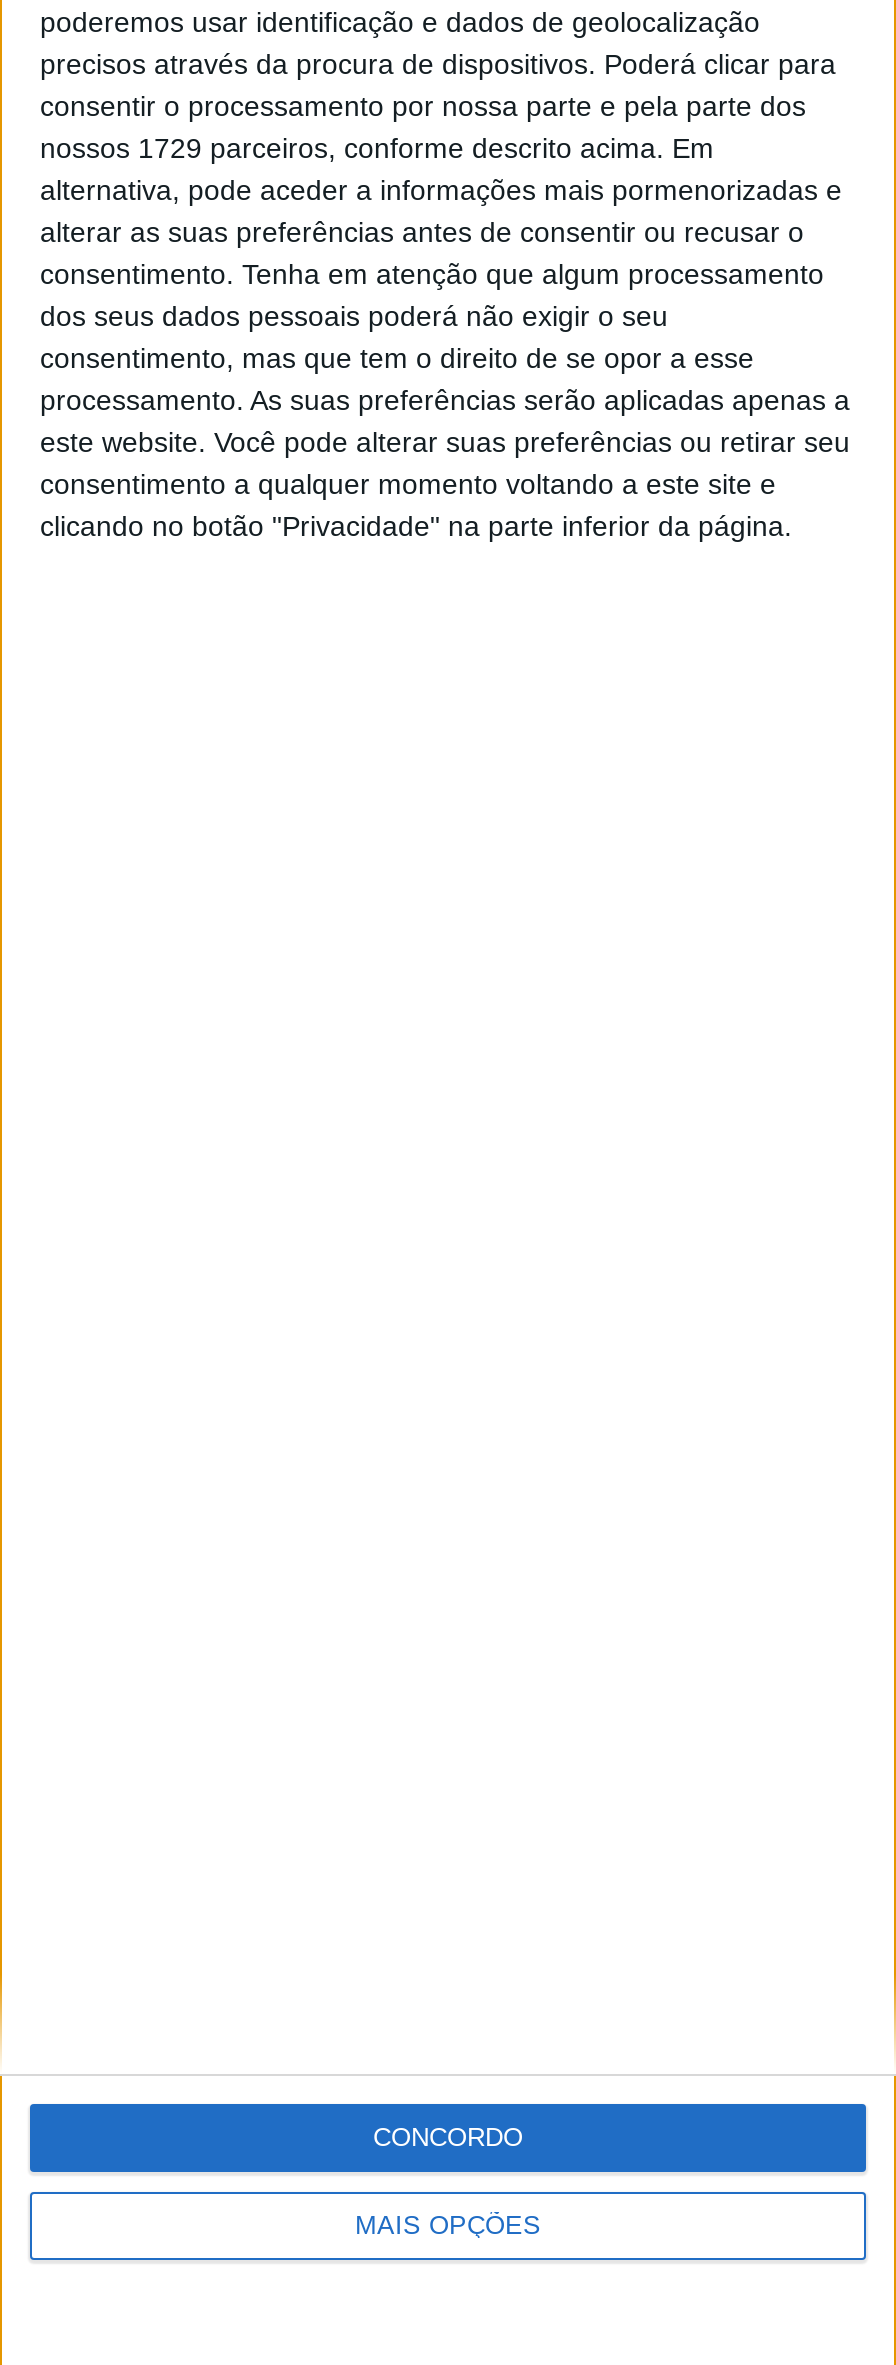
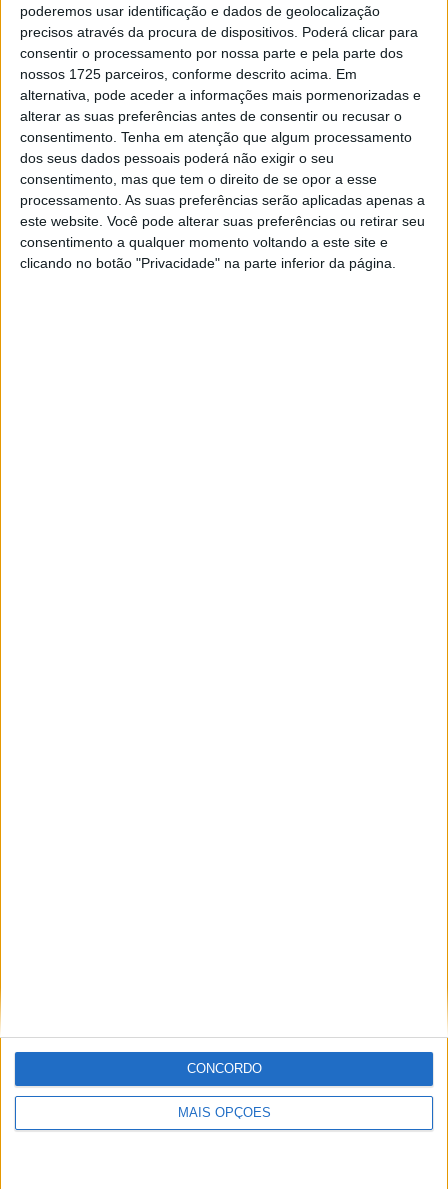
[40,132,714,164] nossos 1729 parceiros, conforme descrito acima. Em -> [20,66,357,82] nossos 1725 parceiros, conforme descrito acima. Em

